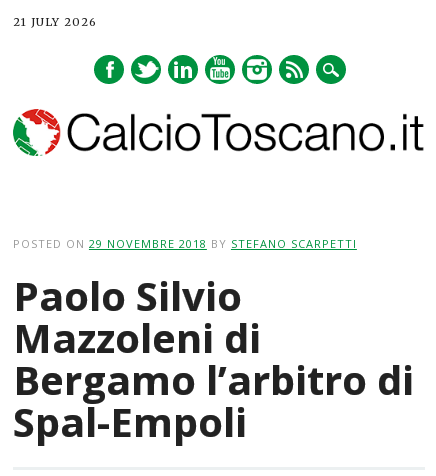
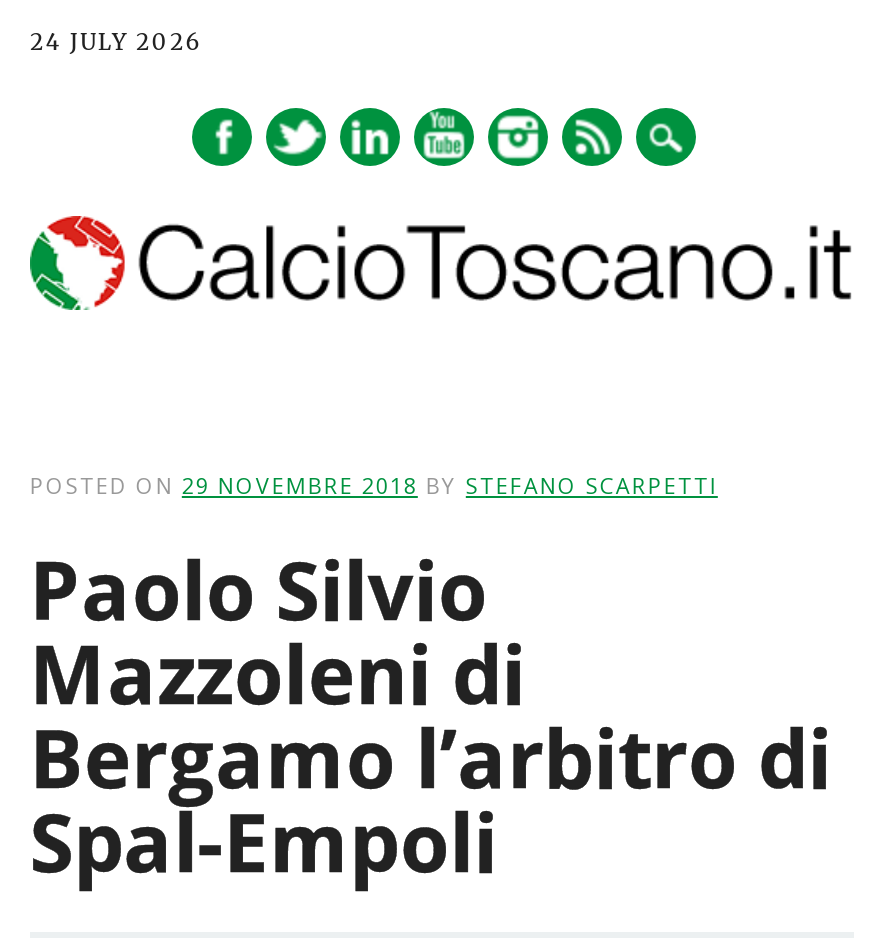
[13,15,97,29] 21 JULY 2026 -> [30,28,202,56] 24 JULY 2026

